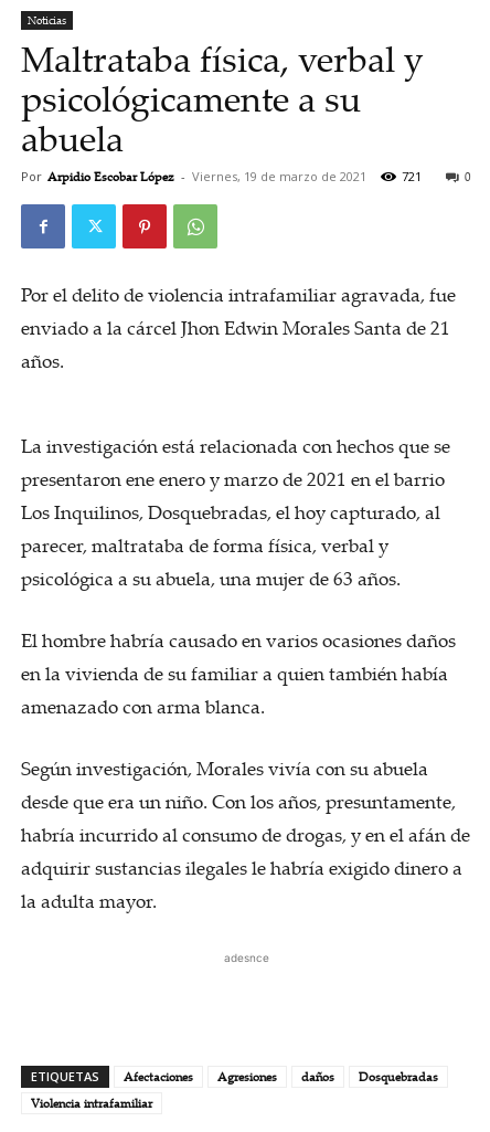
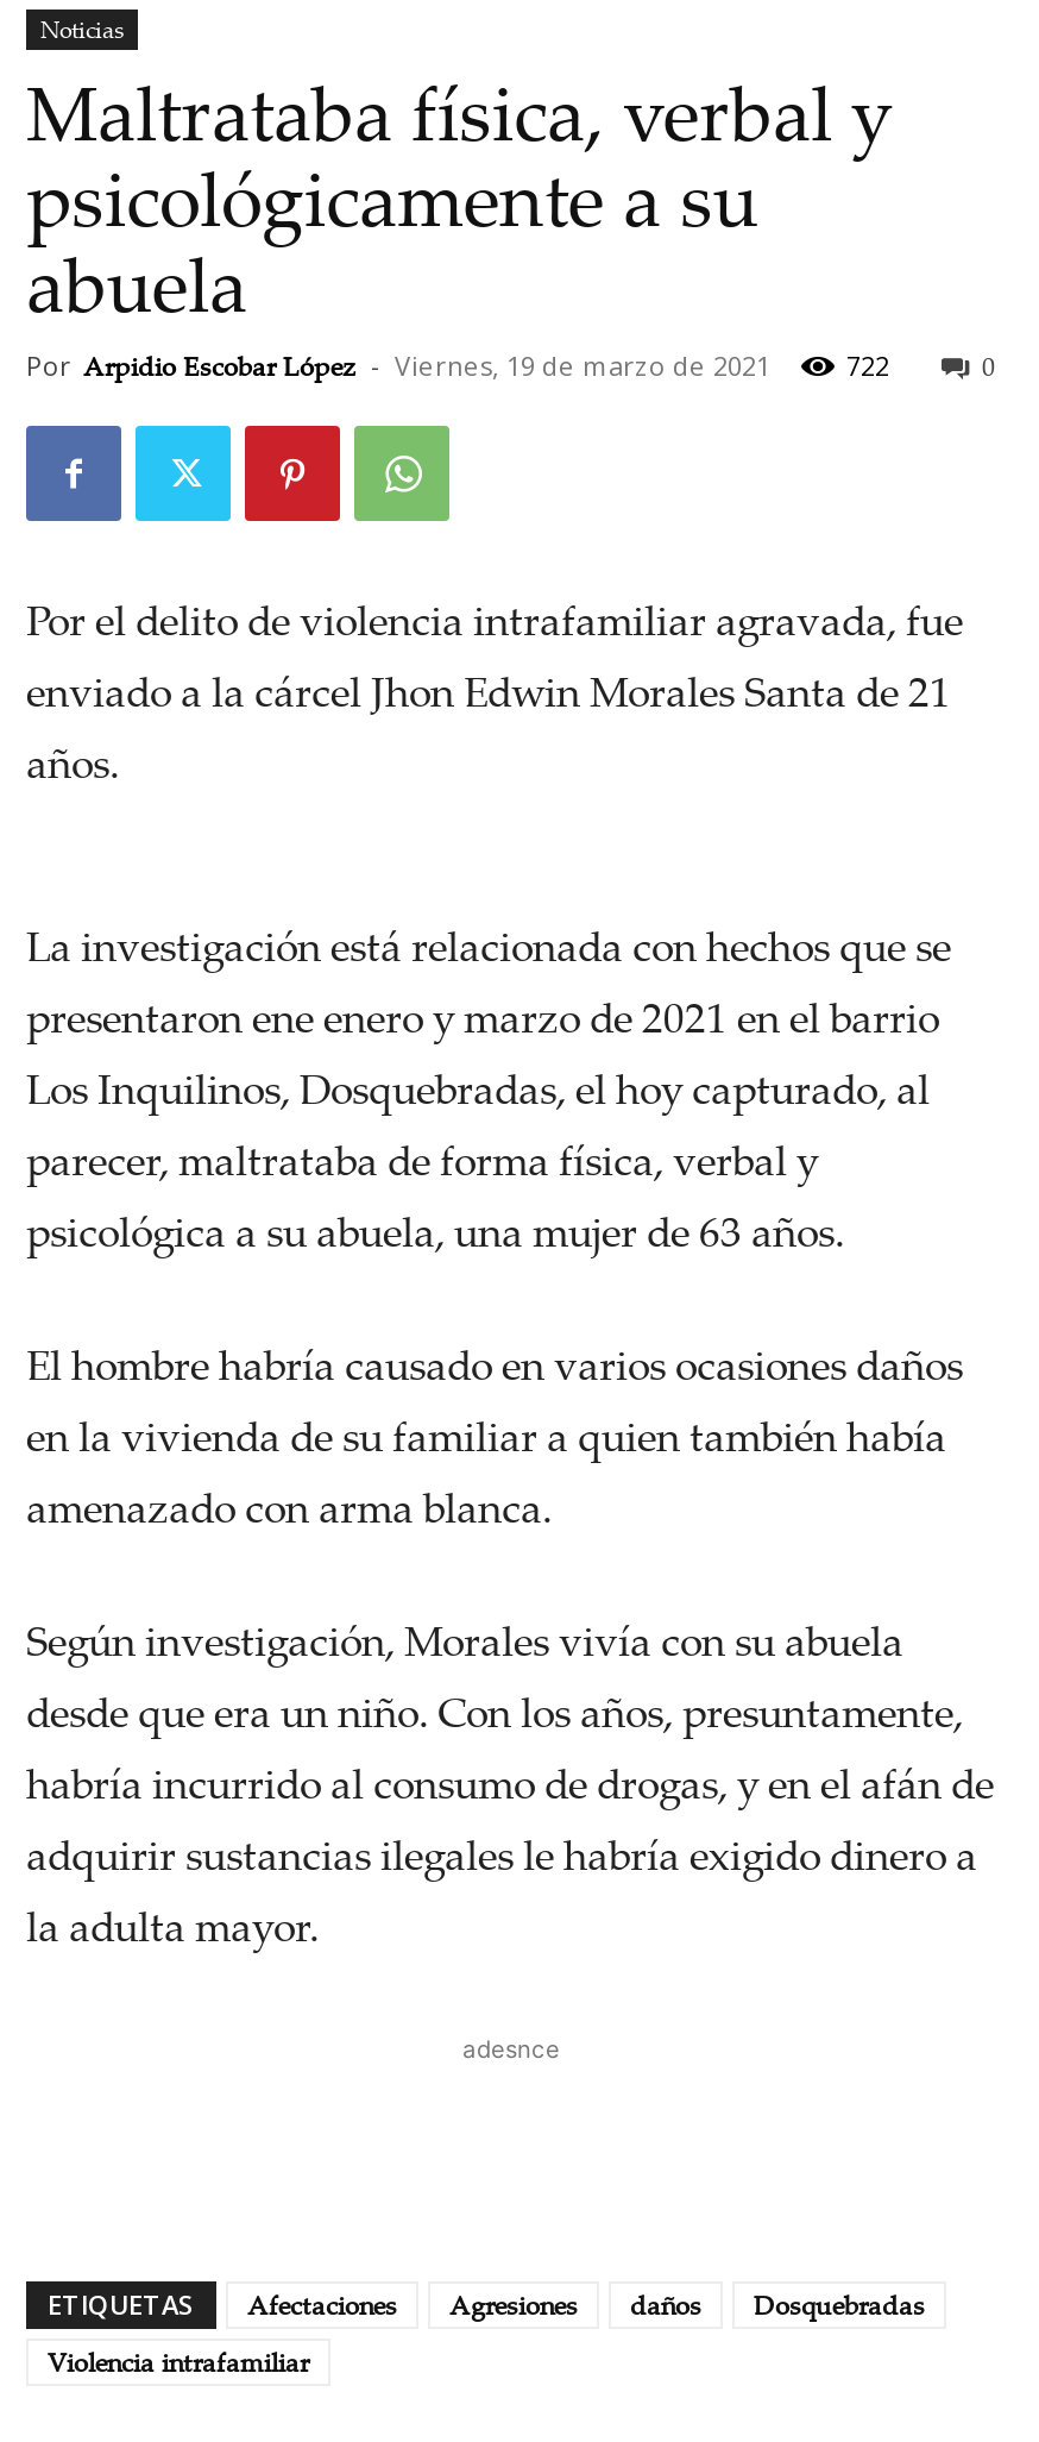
[402,168,422,184] 721 -> [846,347,889,383] 722

